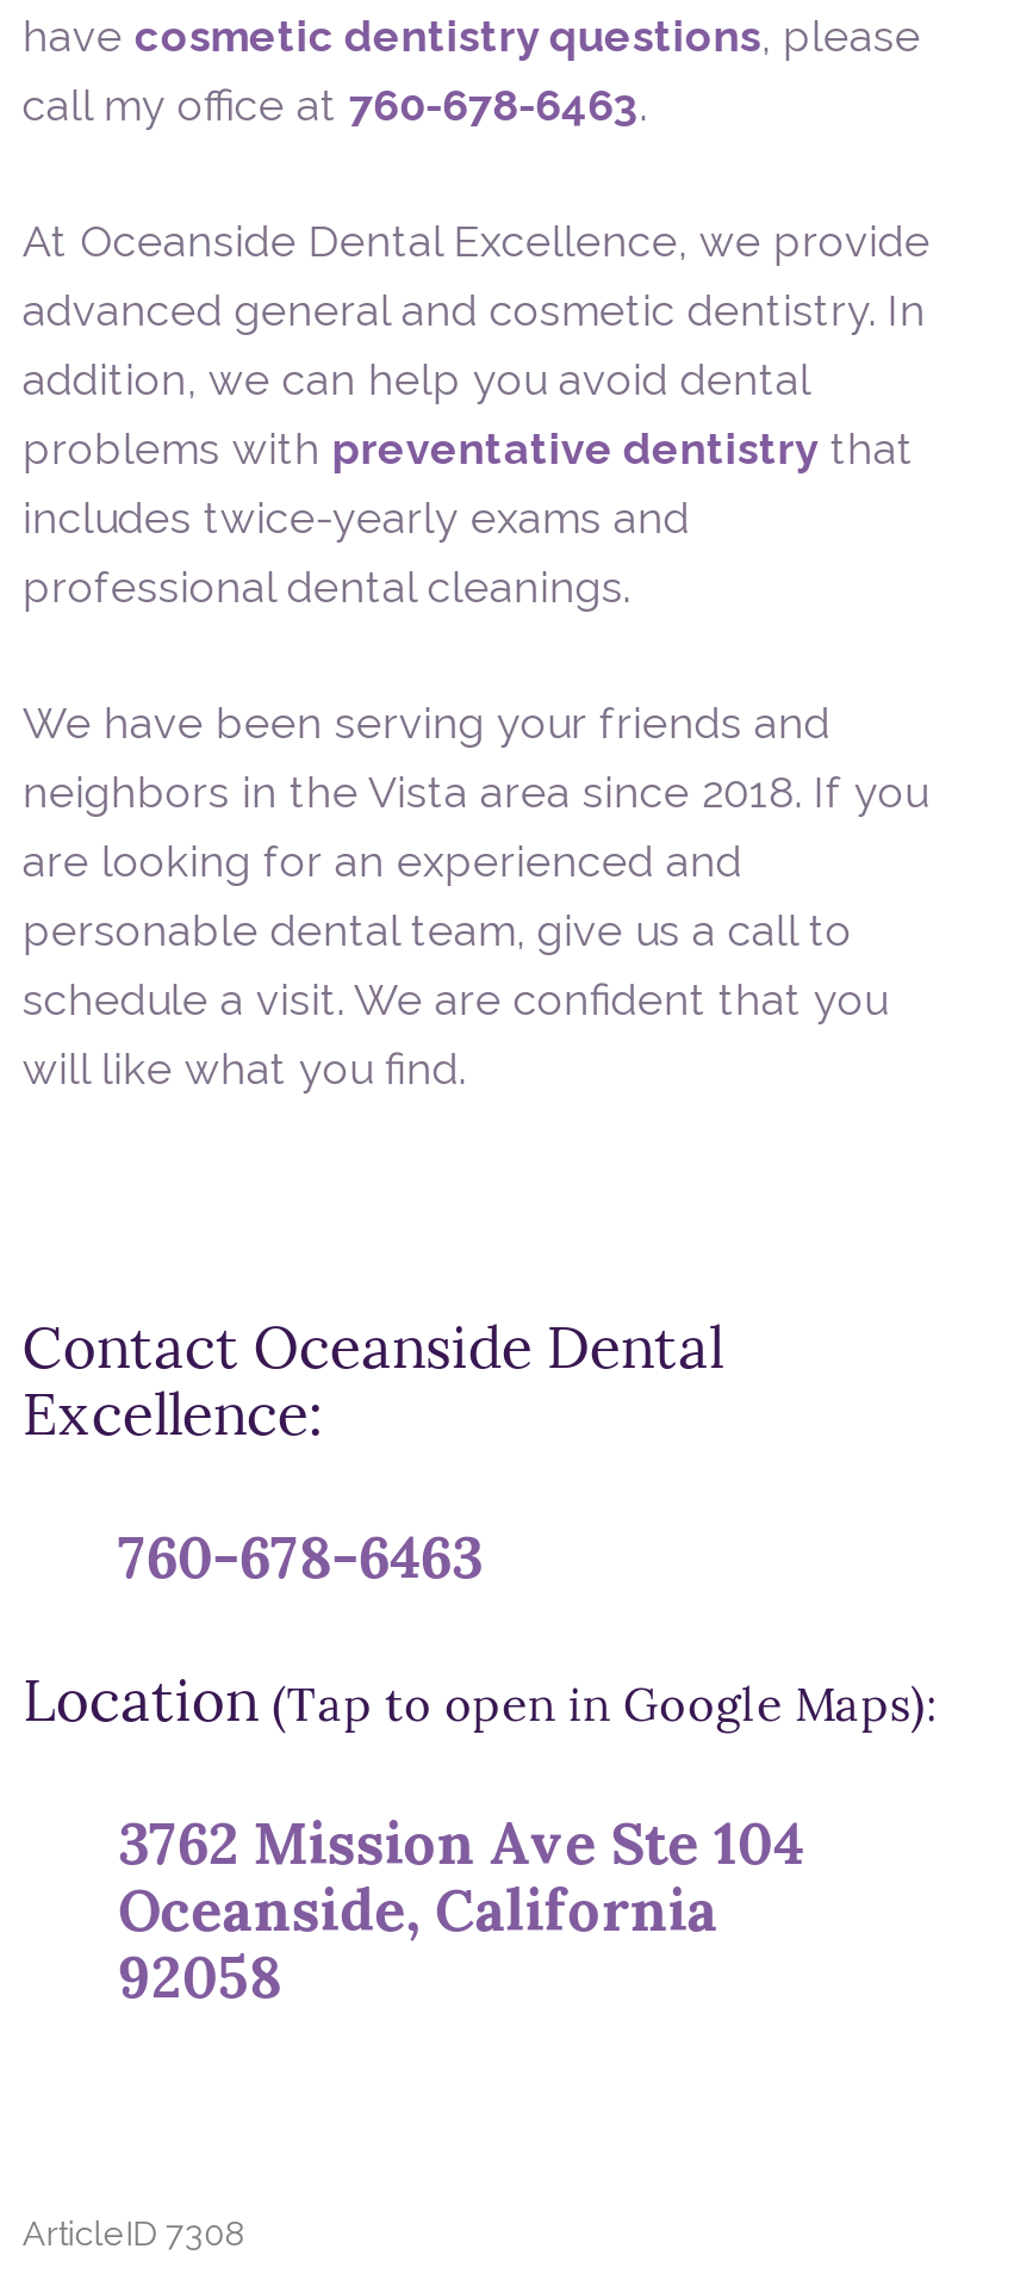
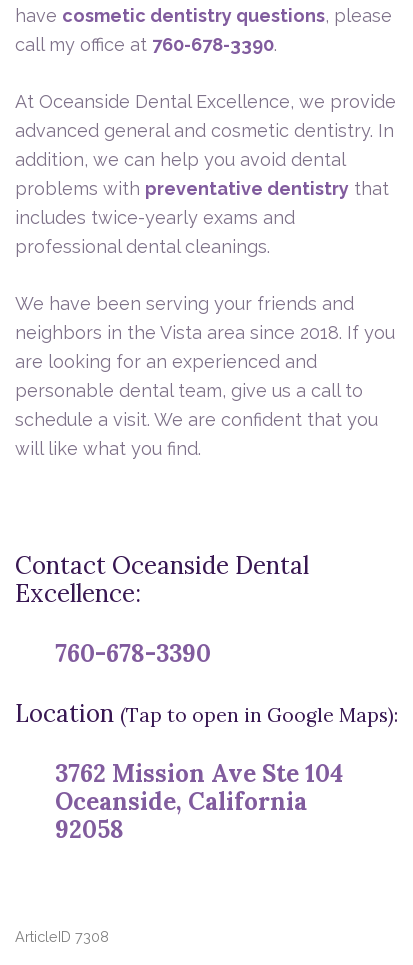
[22,81,647,131] call my office at 760-678-6463. -> [15,34,277,55] call my office at 760-678-3390.
[118,1521,482,1595] 760-678-6463 -> [55,638,211,669] 760-678-3390

